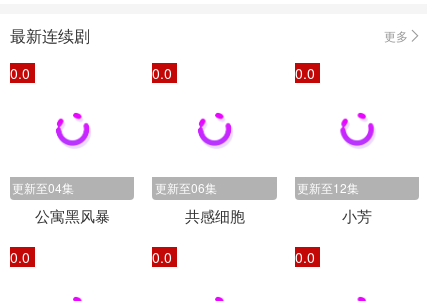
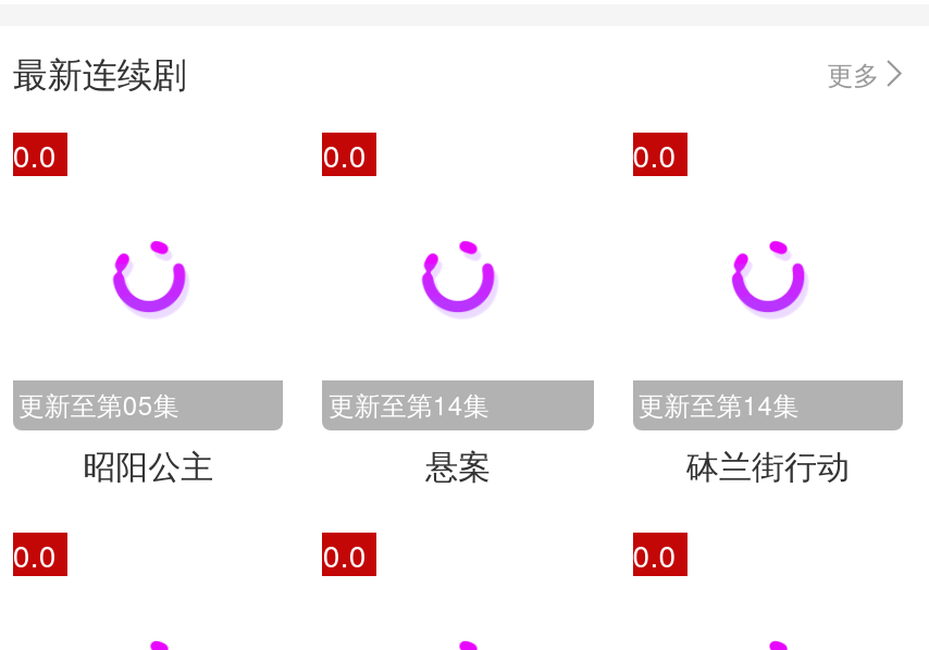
[12,179,110,226] 更新至04集 | 公寓黑风暴 -> [18,385,214,487] 更新至第05集 | 昭阳公主
[155,179,245,226] 更新至06集 | 共感细胞 -> [328,385,491,487] 更新至第14集 | 悬案
[297,179,372,226] 更新至12集 | 小芳 -> [638,385,850,487] 更新至第14集 | 砵兰街行动

